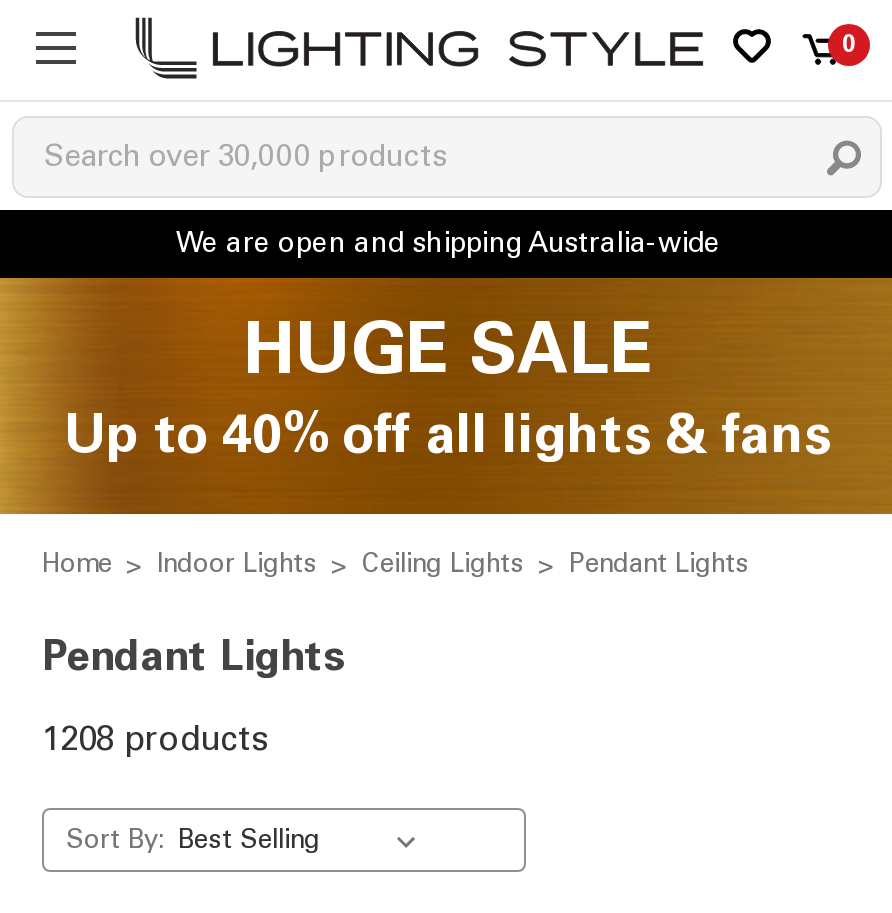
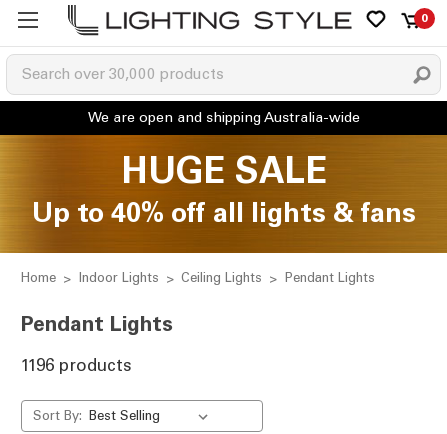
[42,718,270,758] 1208 products -> [21,355,132,375] 1196 products

